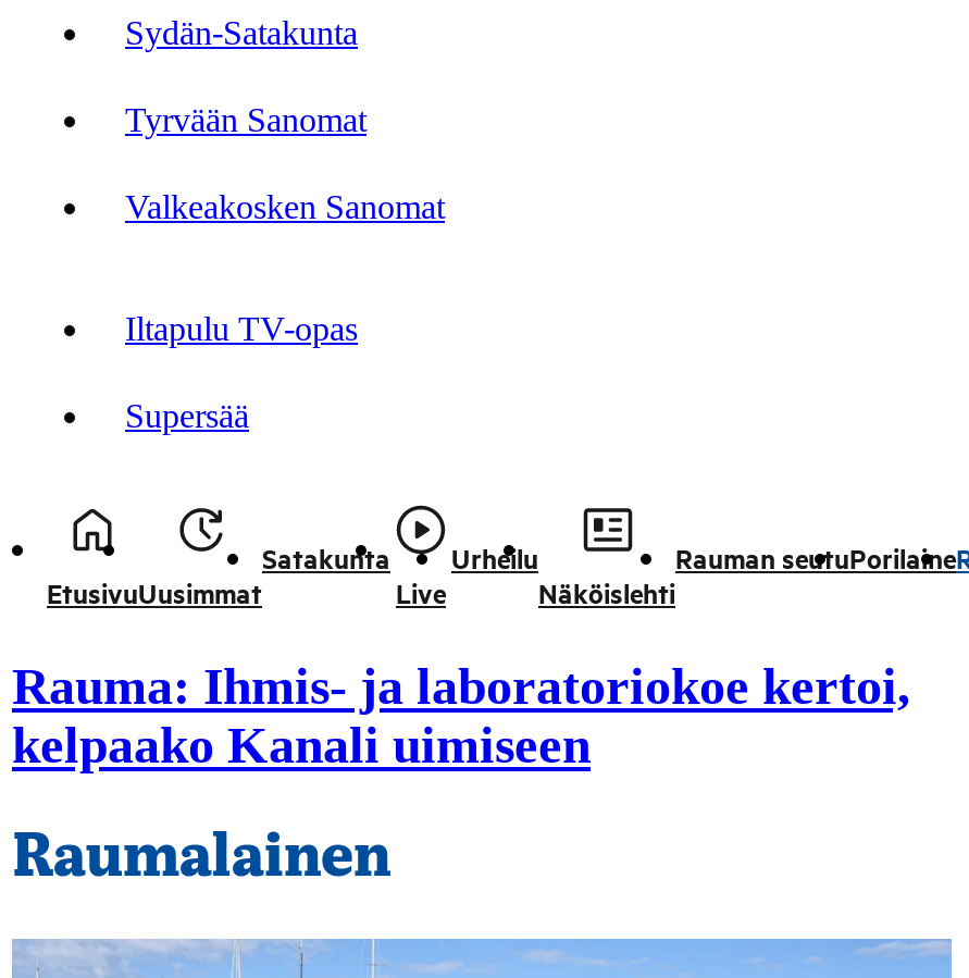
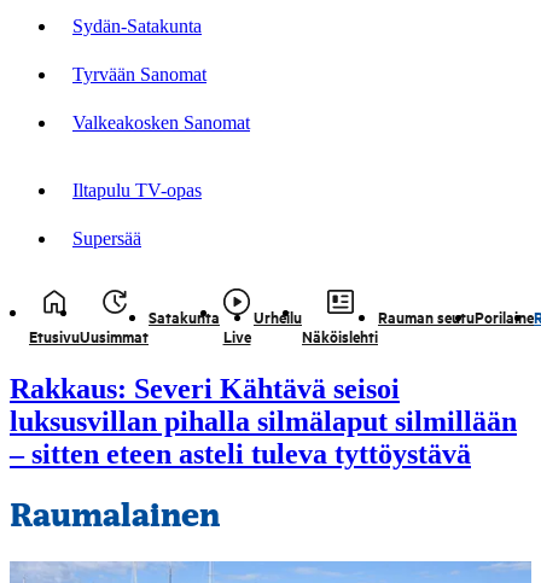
[12,659,910,775] Rauma: Ihmis- ja laboratoriokoe kertoi, | kelpaako Kanali uimiseen -> [10,374,517,470] Rakkaus: Severi Kähtävä seisoi | luksusvillan pihalla silmälaput silmillään | – sitten eteen asteli tuleva tyttöystävä

